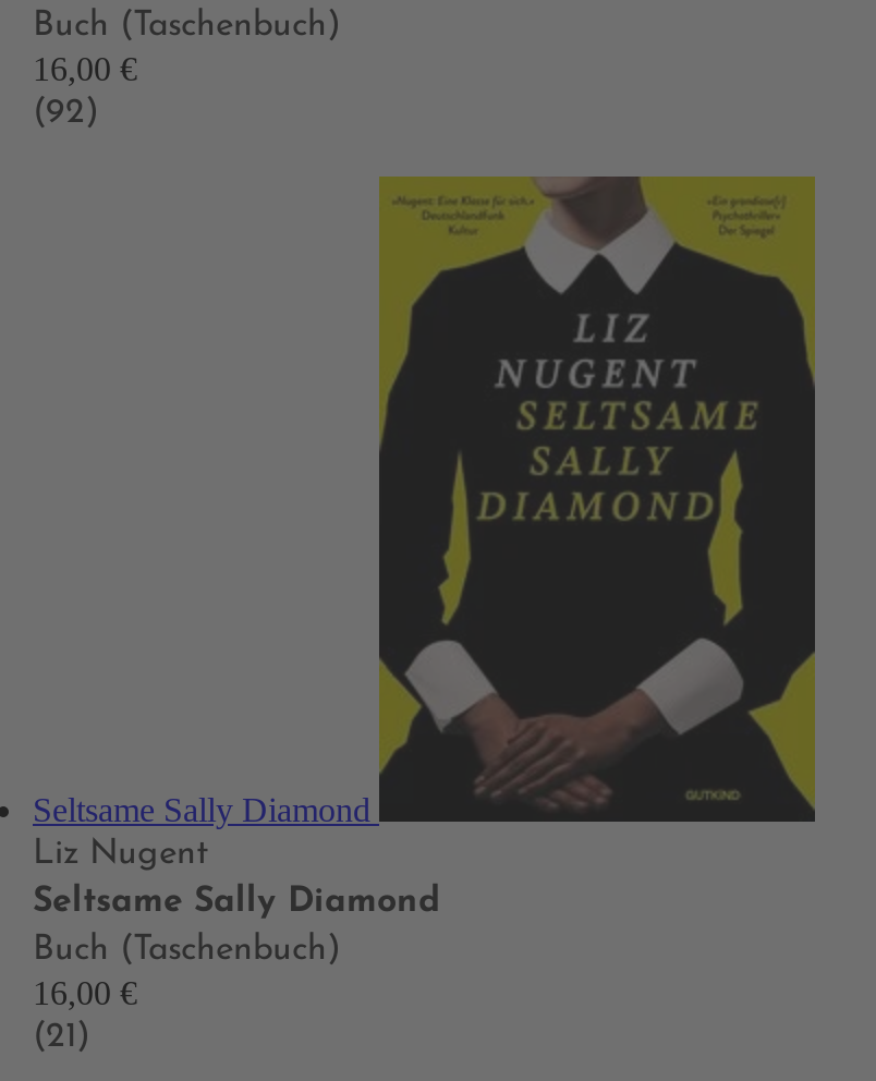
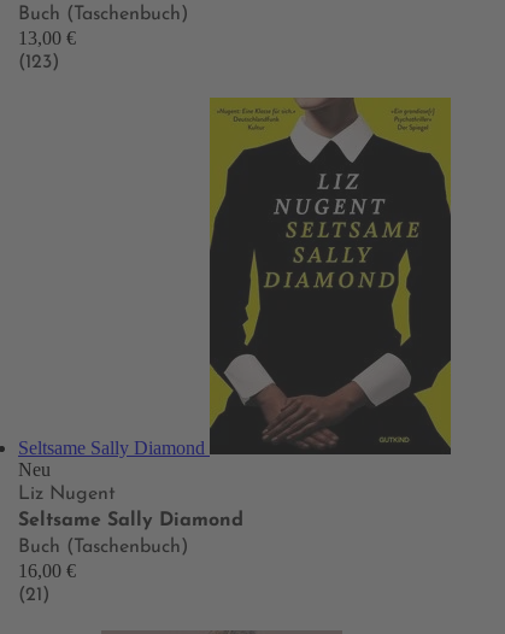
[33,50,137,87] 16,00 € -> [18,28,76,48] 13,00 €
[33,96,98,131] (92) -> [18,53,59,72] (123)
none -> [18,459,51,480] Neu

